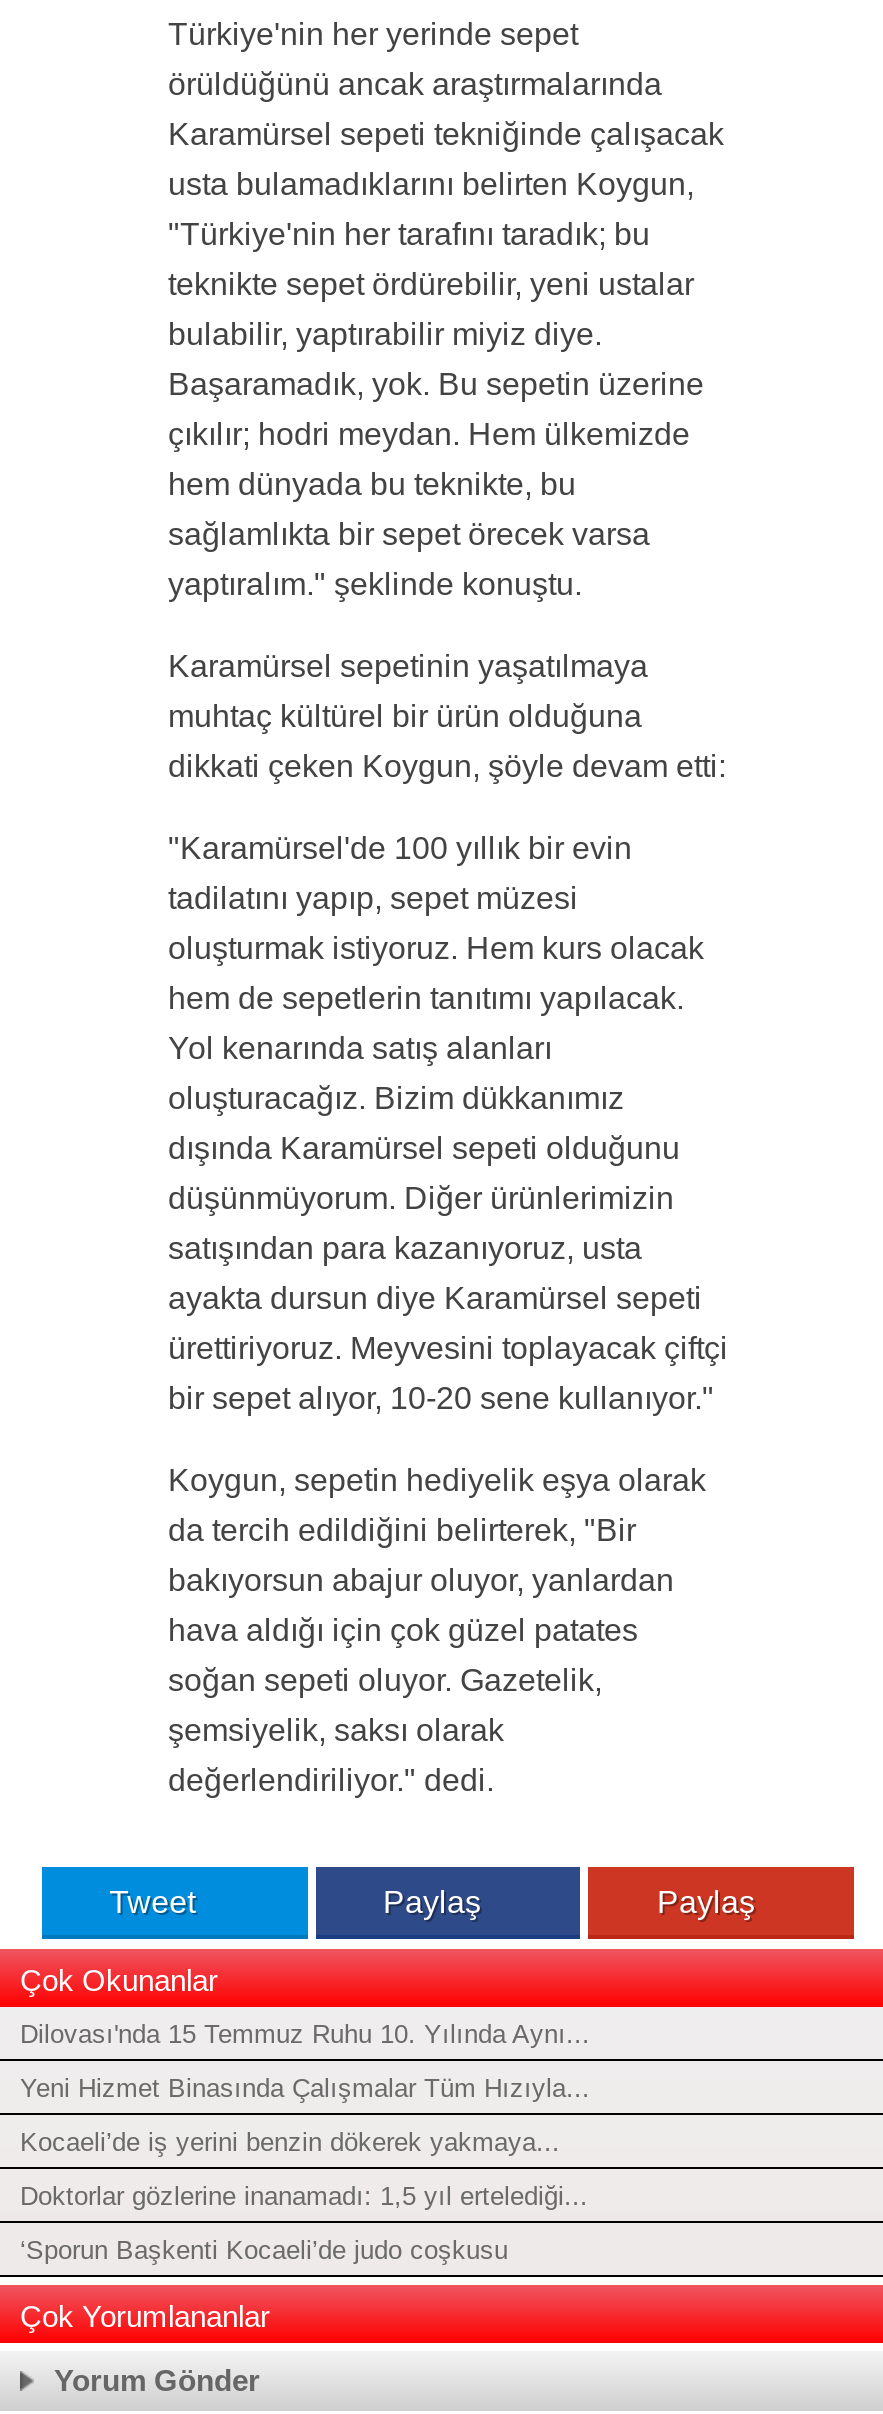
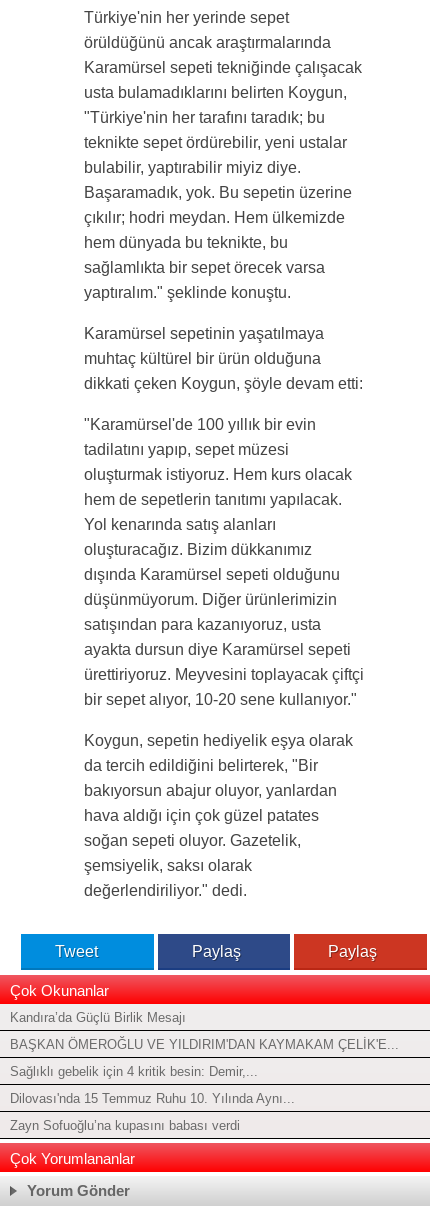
none -> [10,1010,399,1079] Kandıra’da Güçlü Birlik Mesajı | BAŞKAN ÖMEROĞLU VE YILDIRIM'DAN KAYMAKAM ÇELİK'E... | Sağlıklı gebelik için 4 kritik besin: Demir,...
moved [20,2018,590,2048] -> [10,1091,295,1106]: Dilovası'nda 15 Temmuz Ruhu 10. Yılında Aynı...
[20,2072,590,2264] Yeni Hizmet Binasında Çalışmalar Tüm Hızıyla... | Kocaeli’de iş yerini benzin dökerek yakmaya... | Doktorlar gözlerine inanamadı: 1,5 yıl ertelediği... | ‘Sporun Başkenti Kocaeli’de judo coşkusu -> [10,1118,240,1133] Zayn Sofuoğlu’na kupasını babası verdi

